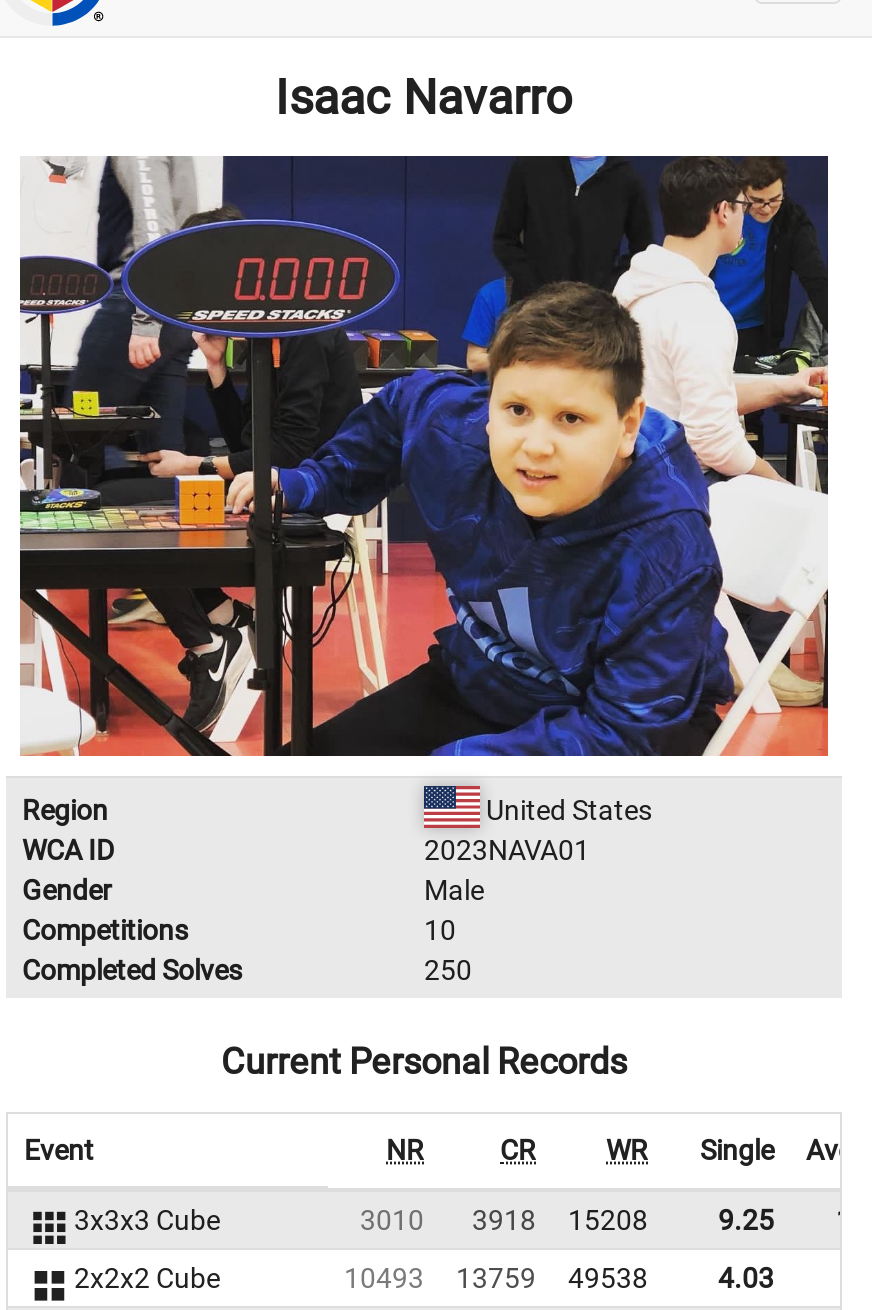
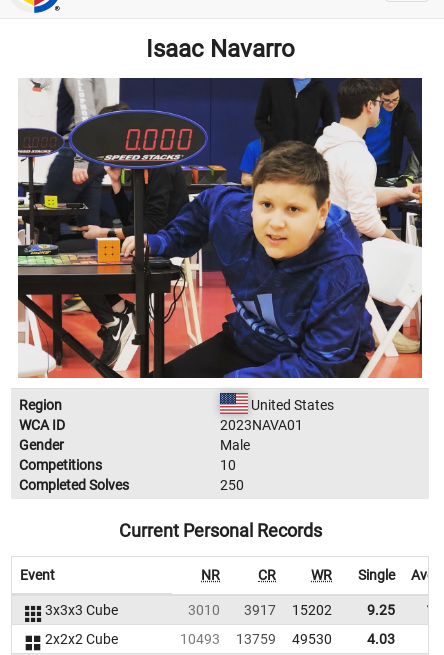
[472,1204,536,1236] 3918 -> [244,602,276,618] 3917
[568,1204,648,1236] 15208 -> [292,602,332,618] 15202
[344,1262,648,1294] 10493 13759 49538 -> [180,631,332,647] 10493 13759 49530

